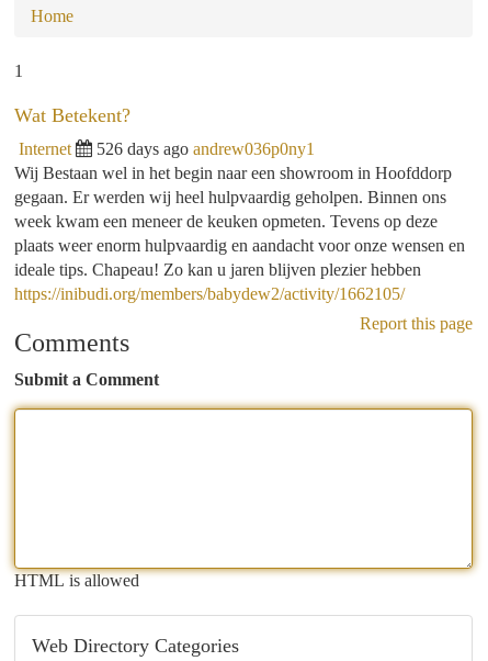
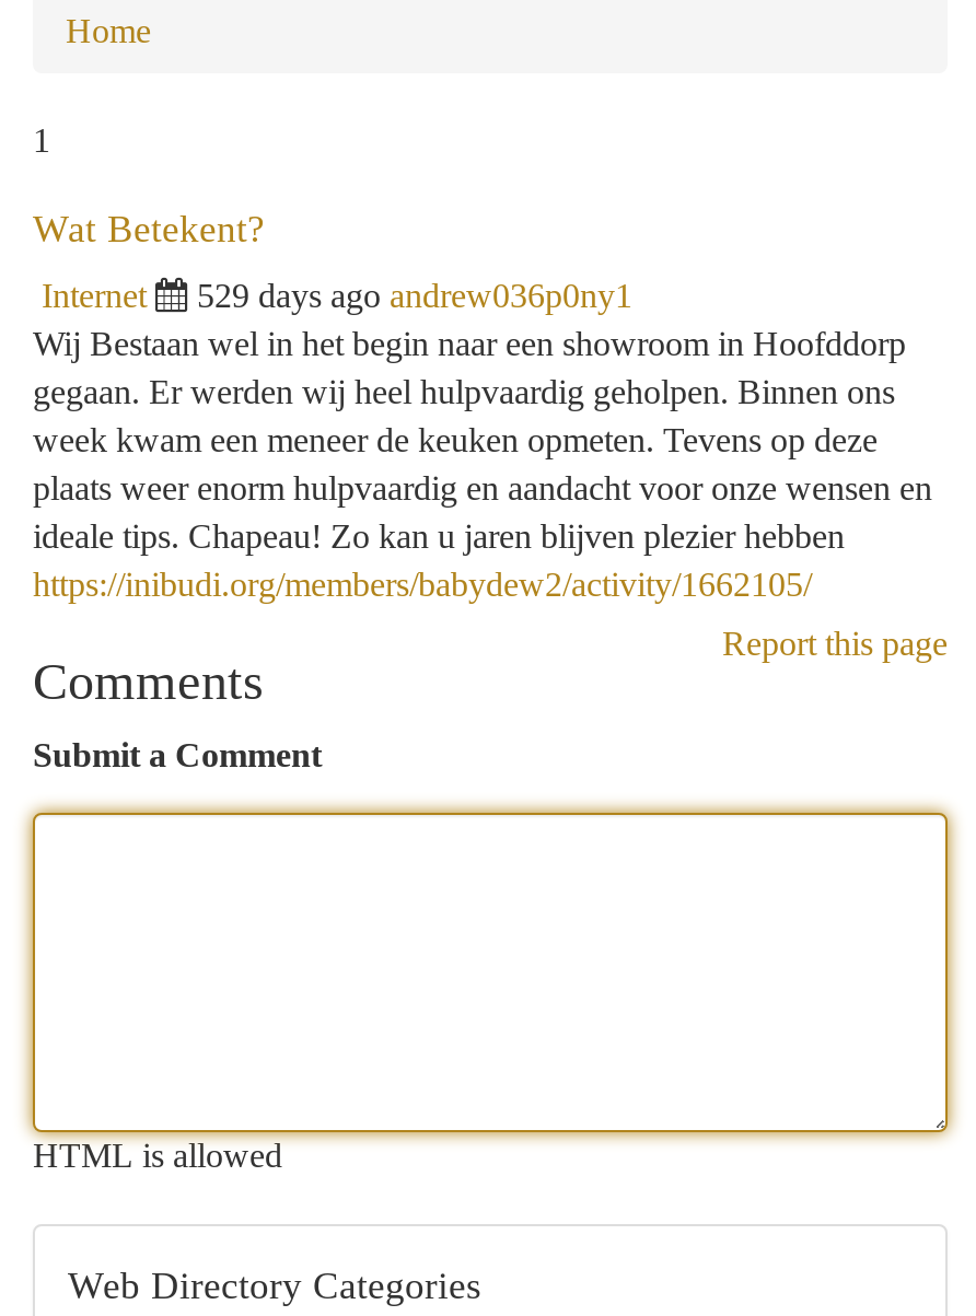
[97,139,315,158] 526 days ago andrew036p0ny1 -> [197,277,632,314] 529 days ago andrew036p0ny1

